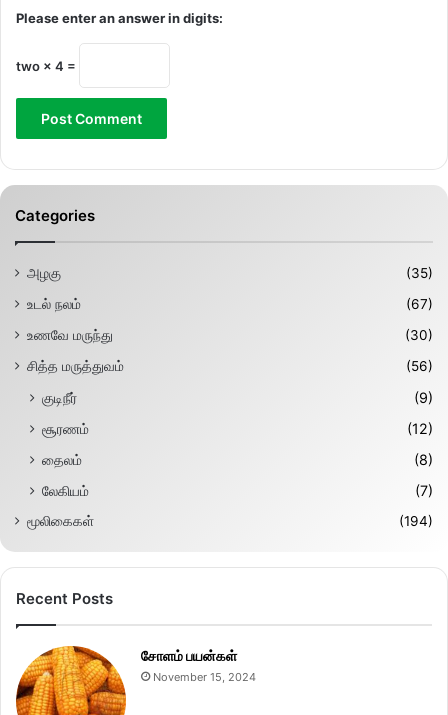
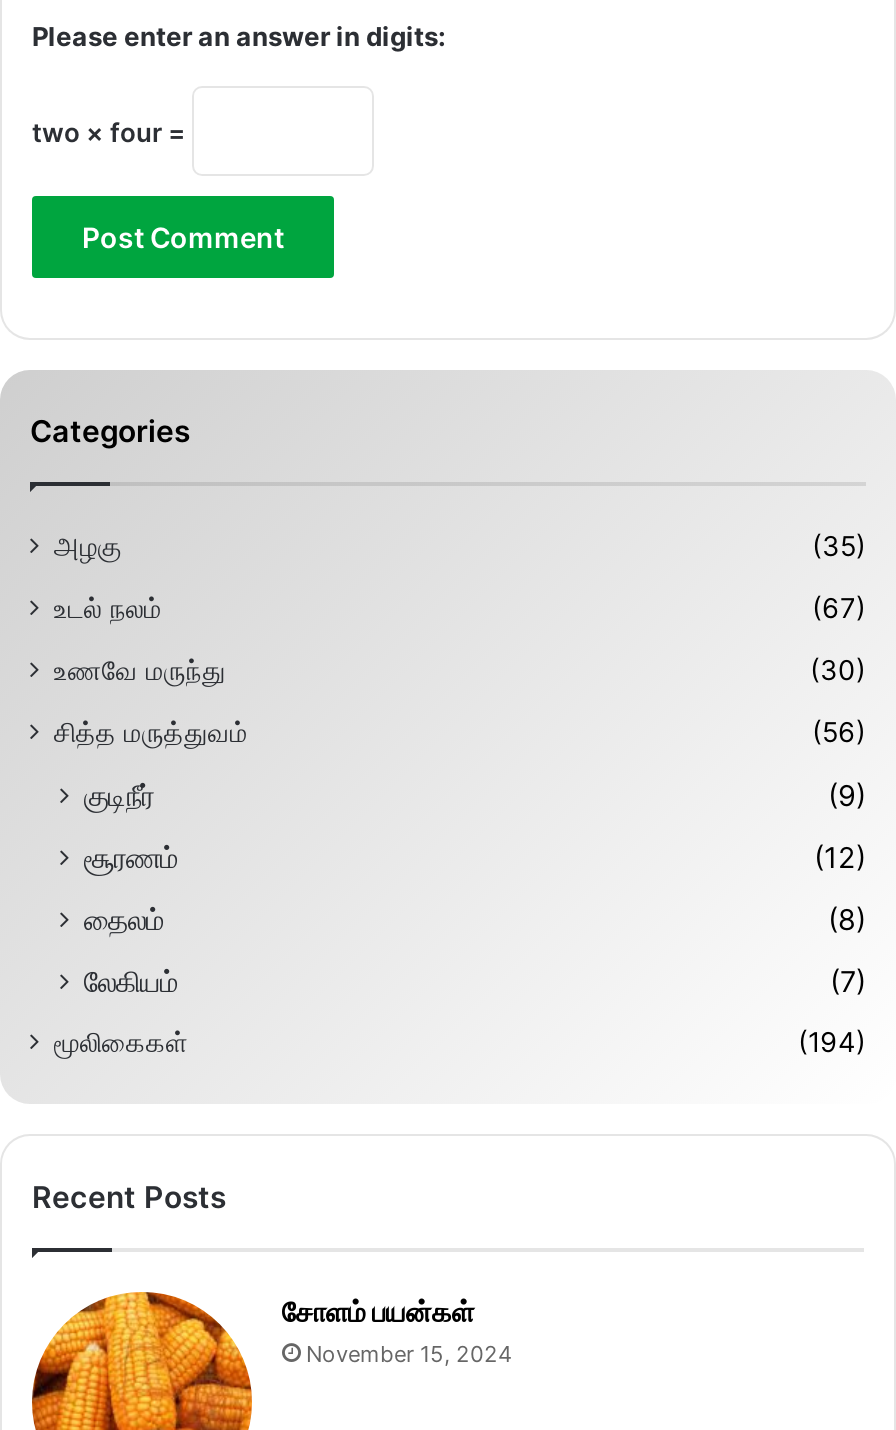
[16,58,79,74] two × 4 = -> [32,115,192,147] two × four =

